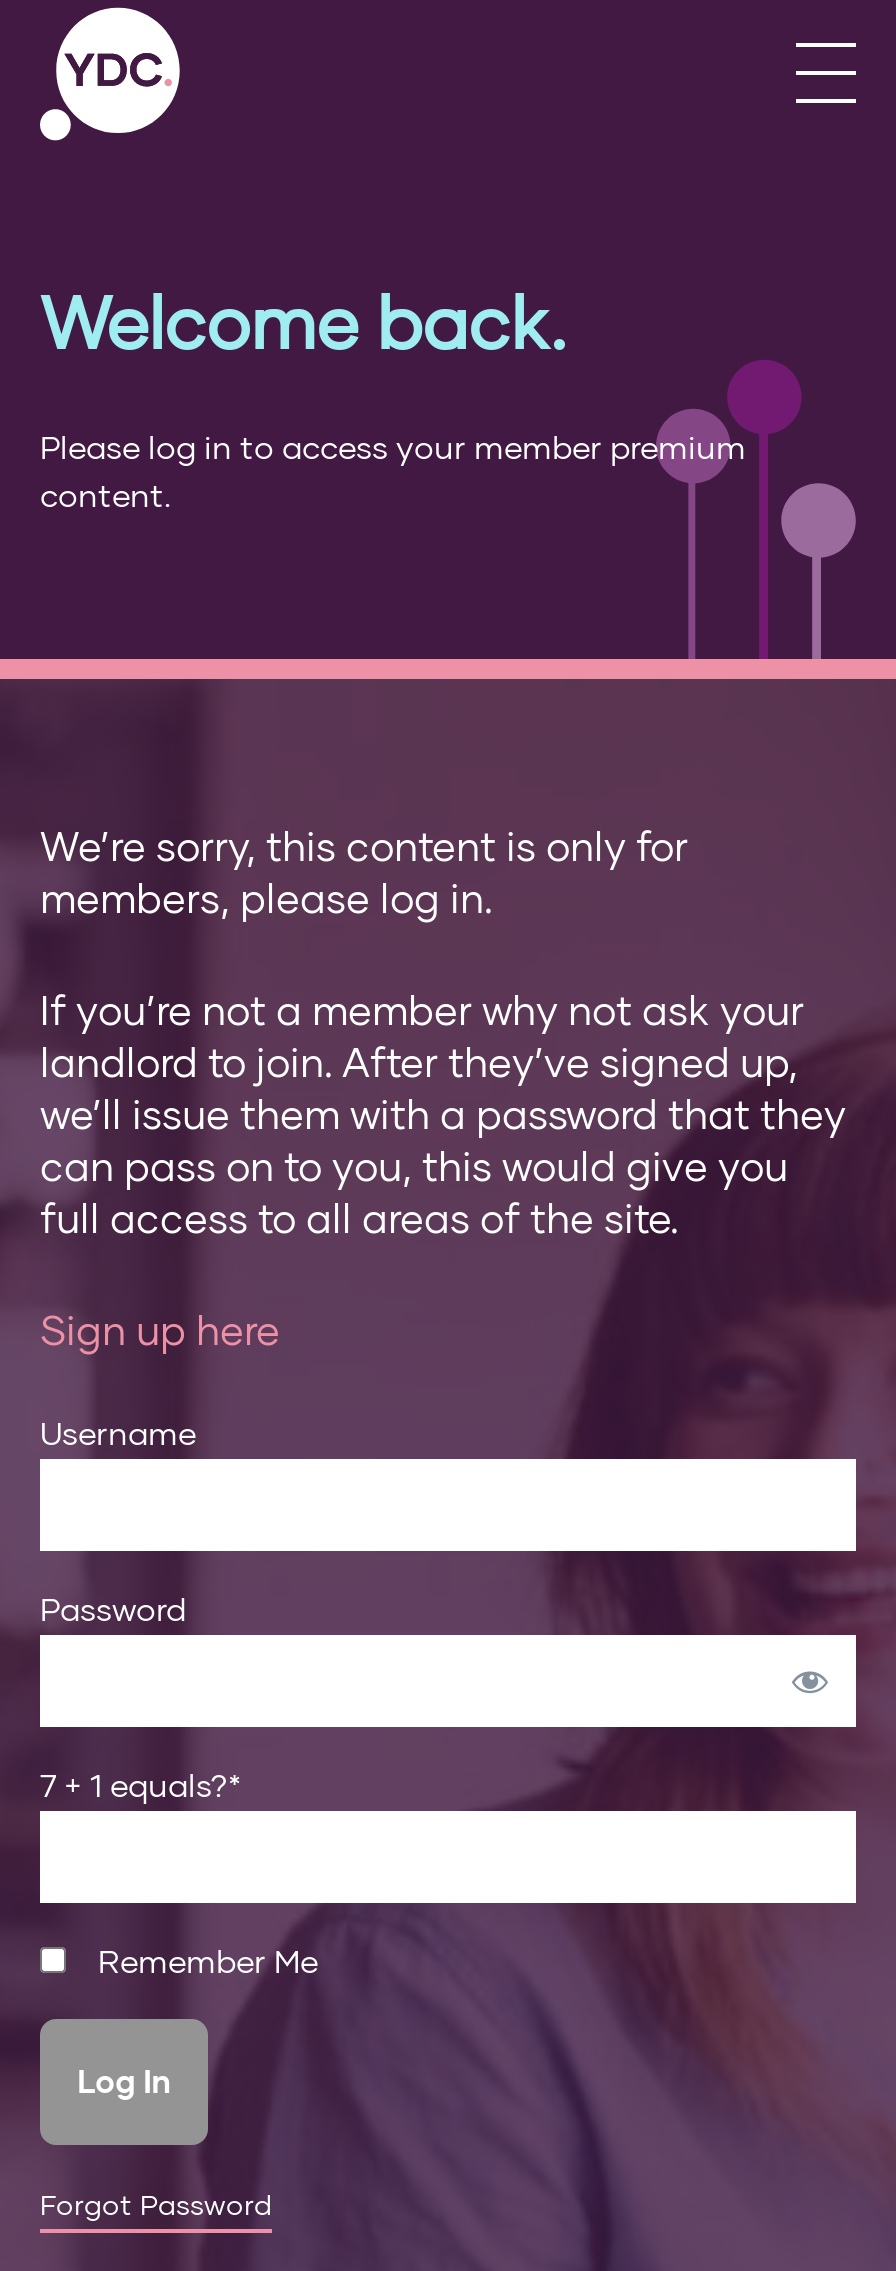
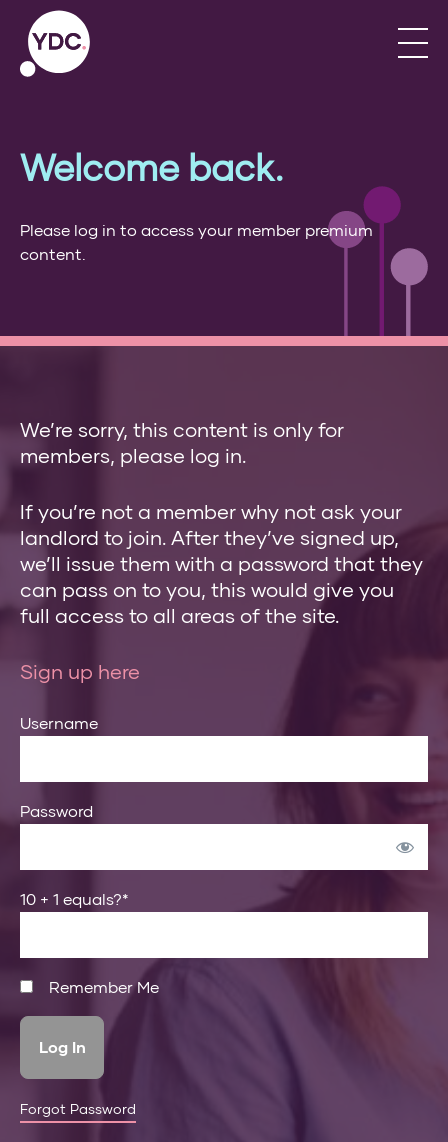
[40,1764,242,1802] 7 + 1 equals?* -> [20,888,129,907] 10 + 1 equals?*

